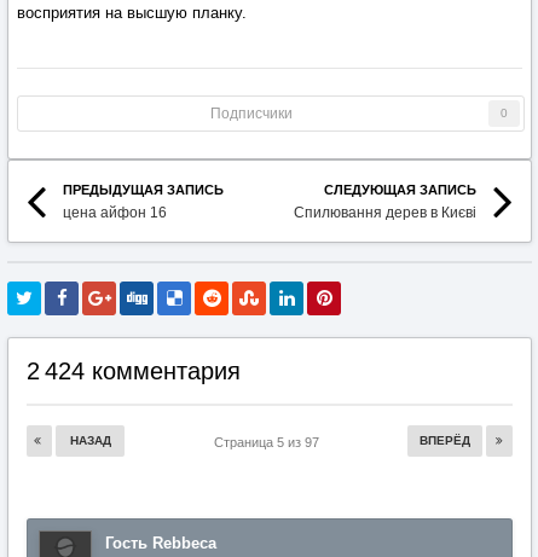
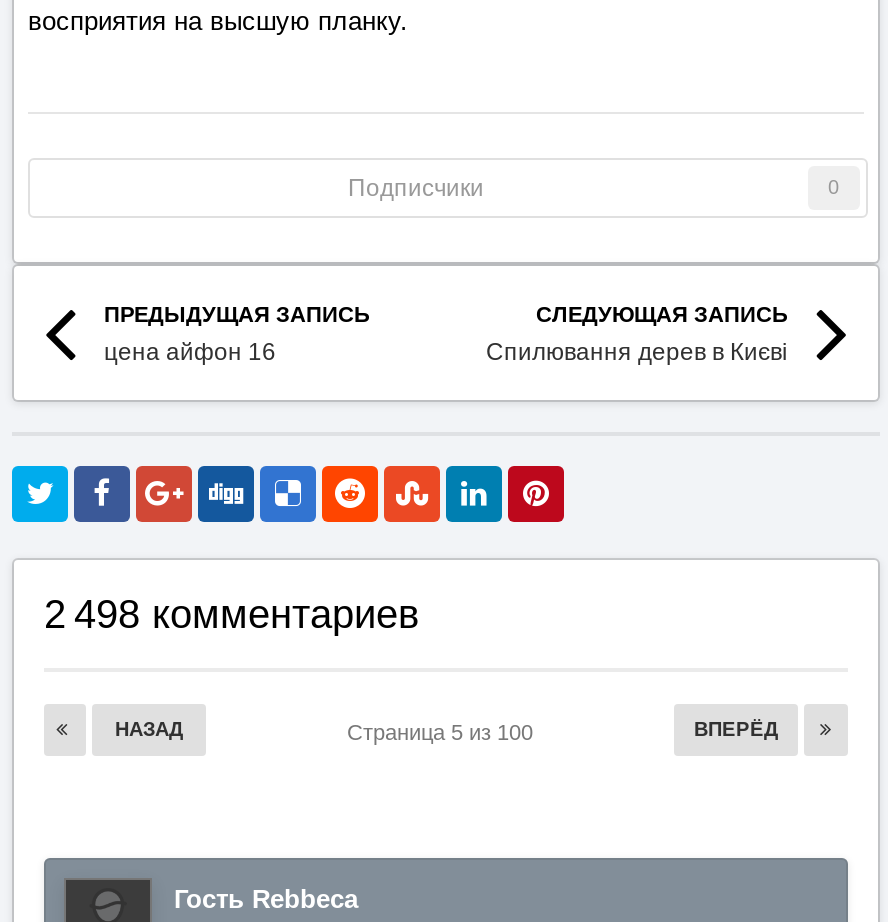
[27,357,241,384] 2 424 комментария -> [44,592,420,636] 2 498 комментариев
[213,435,326,449] Страница 5 из 97 -> [347,720,545,744] Страница 5 из 100

